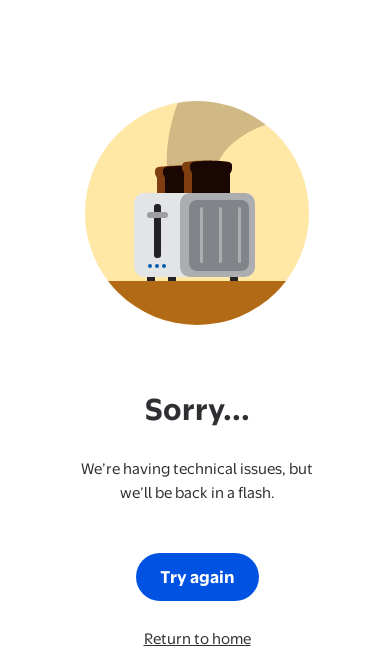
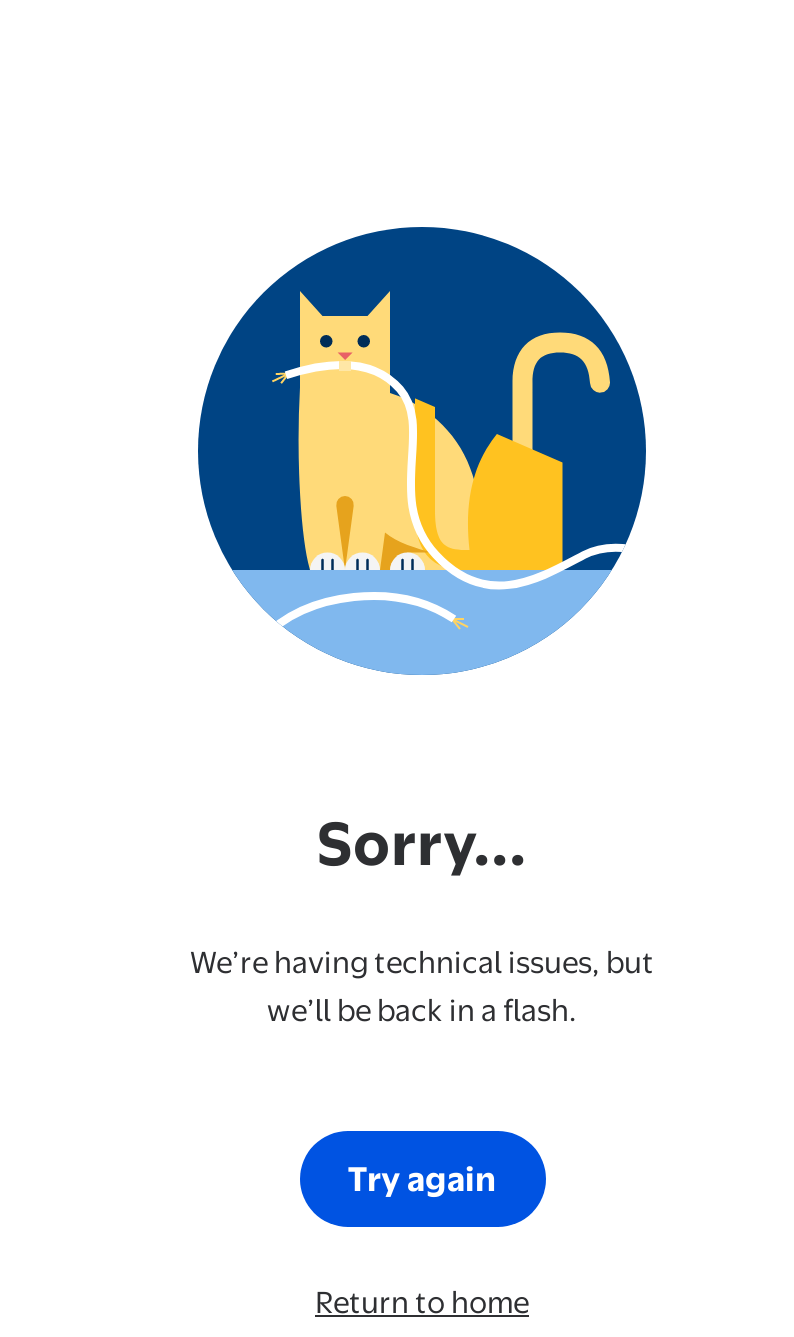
[85,101,309,326] [image] -> [196,225,648,677] [image]

